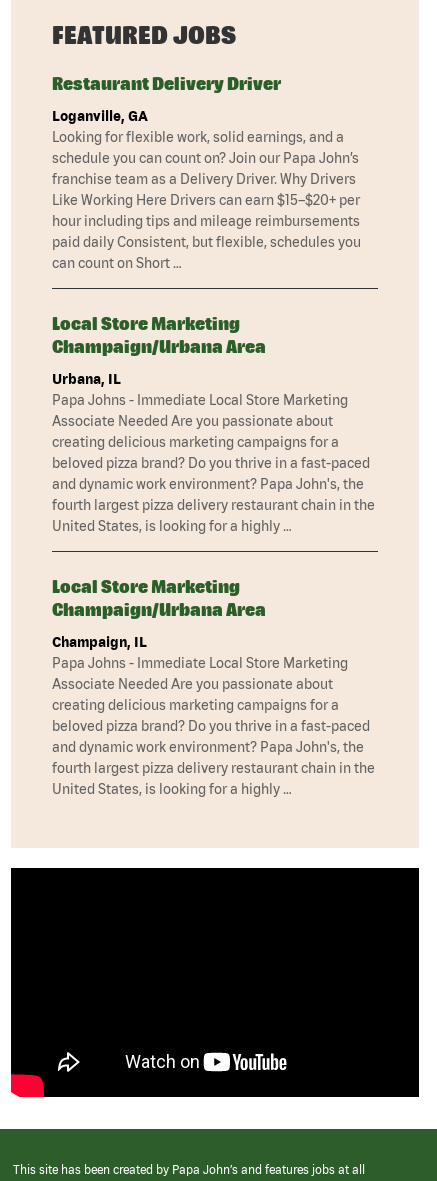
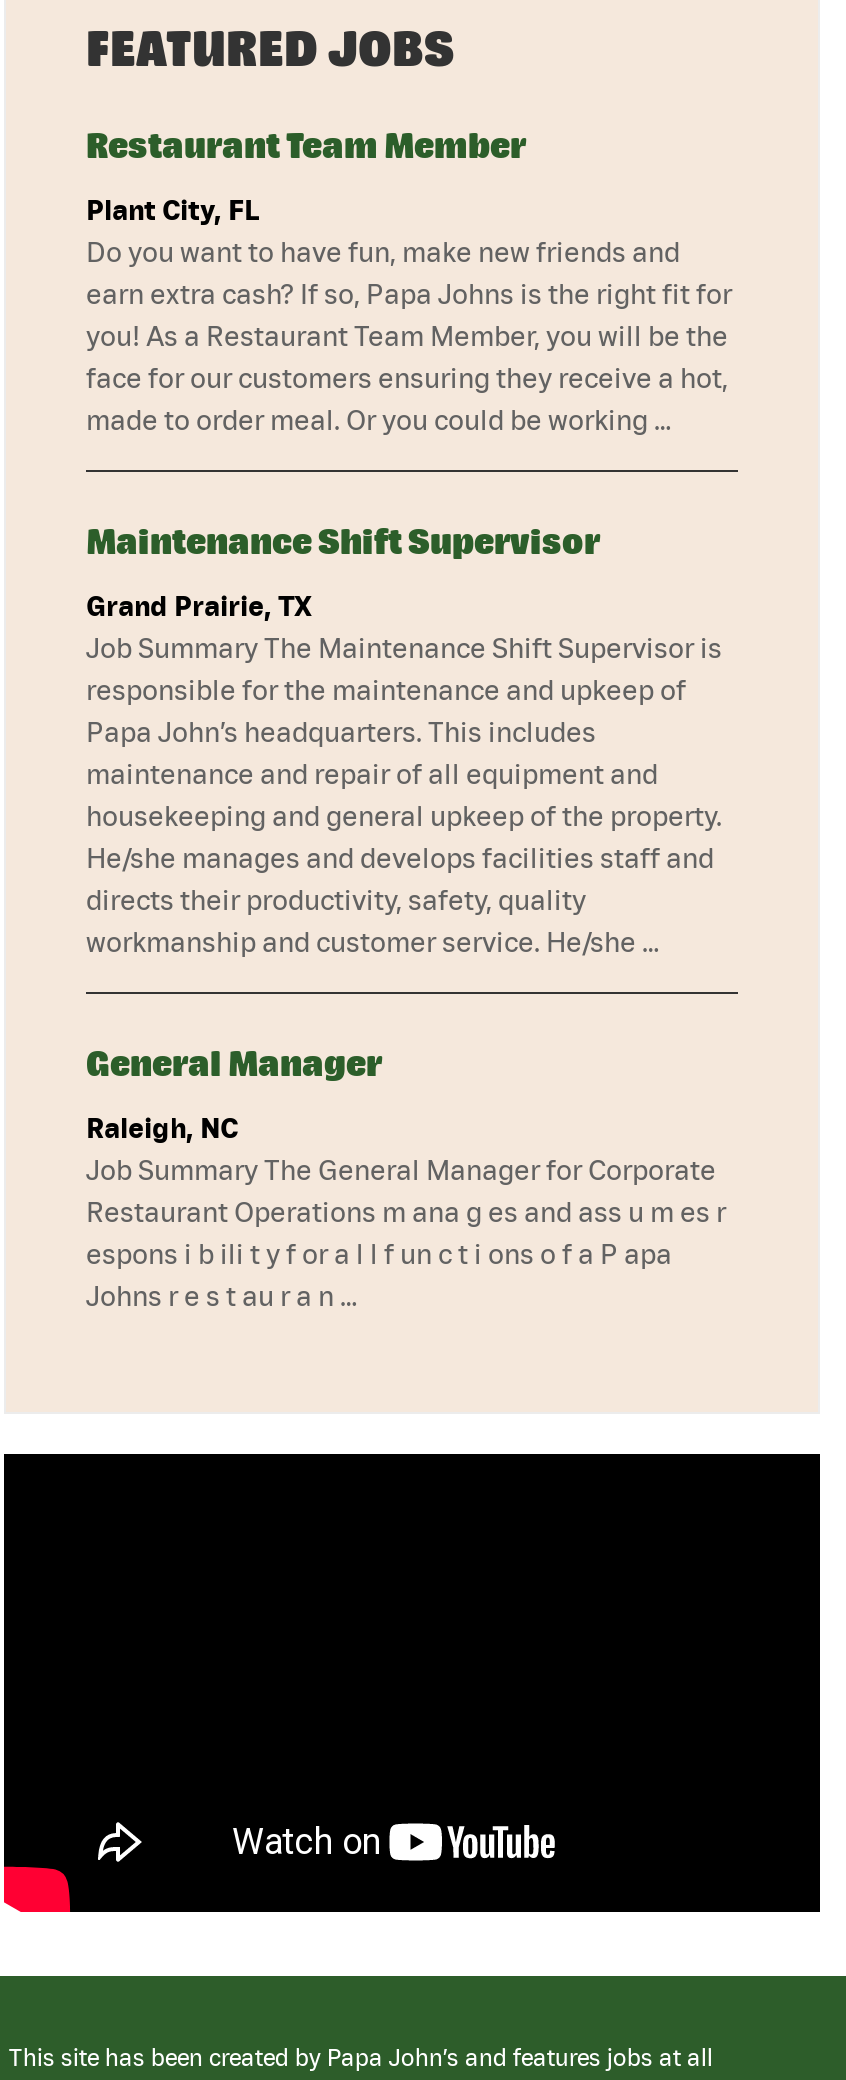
[52,73,281,94] Restaurant Delivery Driver -> [86,123,526,165] Restaurant Team Member
[52,108,361,271] Loganville, GA | Looking for flexible work, solid earnings, and a | schedule you can count on? Join our Papa John’s | franchise team as a Delivery Driver. Why Drivers | Like Working Here Drivers can earn $15–$20+ per | hour including tips and mileage reimbursements | paid daily Consistent, but flexible, schedules you | can count on Short … -> [86,193,732,435] Plant City, FL | Do you want to have fun, make new friends and | earn extra cash? If so, Papa Johns is the right fit for | you! As a Restaurant Team Member, you will be the | face for our customers ensuring they receive a hot, | made to order meal. Or you could be working …
[52,313,266,357] Local Store Marketing | Champaign/Urbana Area -> [86,519,600,561] Maintenance Shift Supervisor
[52,371,375,534] Urbana, IL | Papa Johns - Immediate Local Store Marketing | Associate Needed Are you passionate about | creating delicious marketing campaigns for a | beloved pizza brand? Do you thrive in a fast-paced | and dynamic work environment? Papa John's, the | fourth largest pizza delivery restaurant chain in the | United States, is looking for a highly … -> [86,589,722,957] Grand Prairie, TX | Job Summary The Maintenance Shift Supervisor is | responsible for the maintenance and upkeep of | Papa John’s headquarters. This includes | maintenance and repair of all equipment and | housekeeping and general upkeep of the property. | He/she manages and develops facilities staff and | directs their productivity, safety, quality | workmanship and customer service. He/she …
[52,576,266,620] Local Store Marketing | Champaign/Urbana Area -> [86,1041,382,1083] General Manager
[52,634,375,797] Champaign, IL | Papa Johns - Immediate Local Store Marketing | Associate Needed Are you passionate about | creating delicious marketing campaigns for a | beloved pizza brand? Do you thrive in a fast-paced | and dynamic work environment? Papa John's, the | fourth largest pizza delivery restaurant chain in the | United States, is looking for a highly … -> [86,1111,726,1311] Raleigh, NC | Job Summary The General Manager for Corporate | Restaurant Operations m ana g es and ass u m es r | espons i b ili t y f or a l l f un c t i ons o f a P apa | Johns r e s t au r a n …

